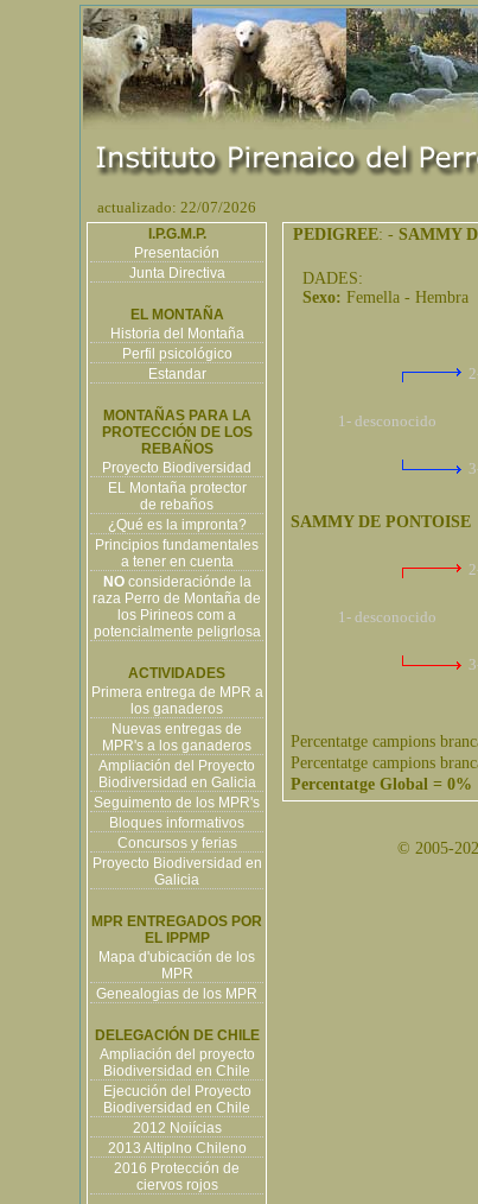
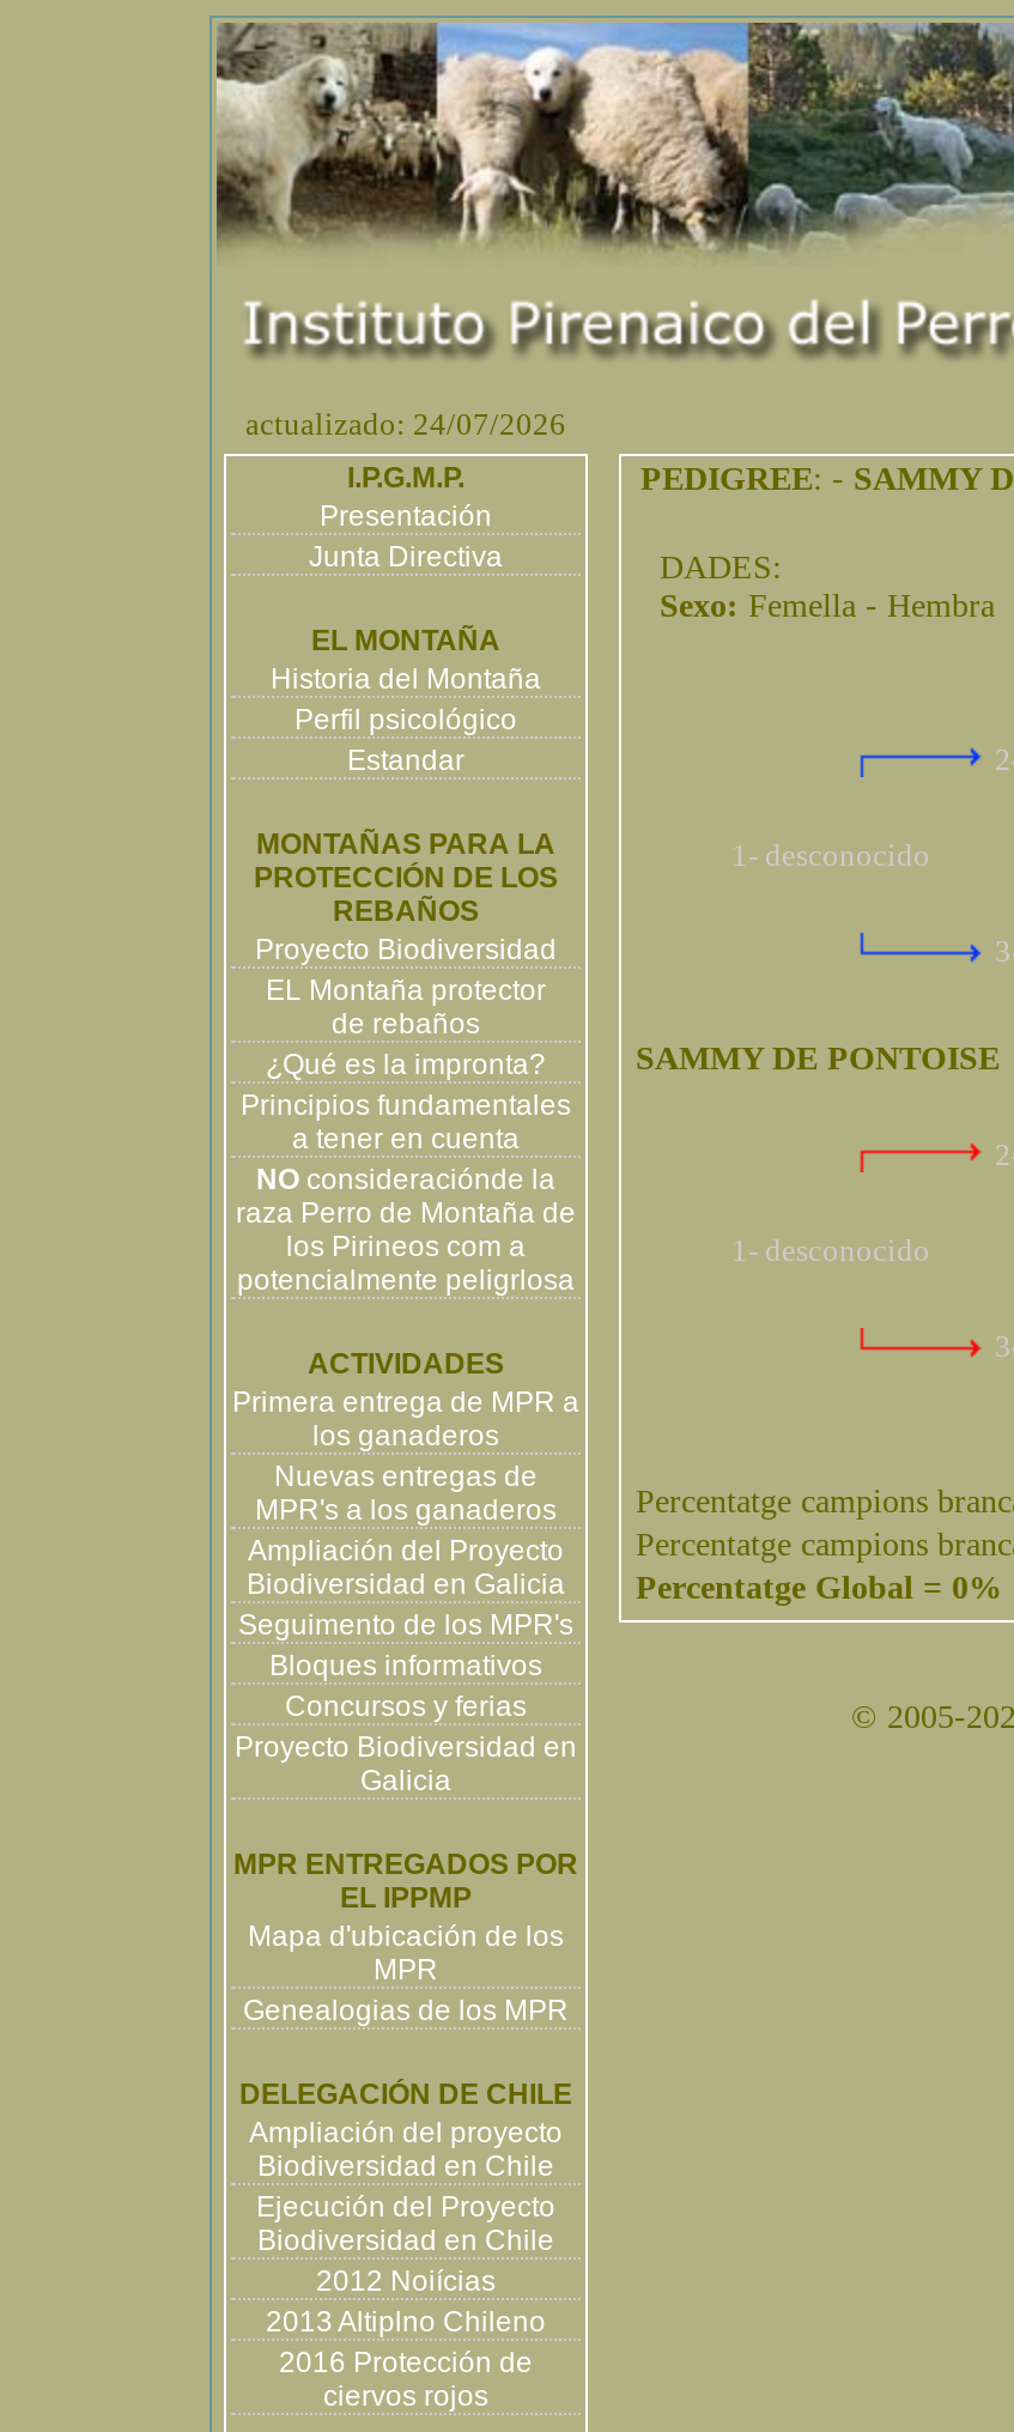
[87,198,256,216] actualizado: 22/07/2026 -> [224,406,566,442] actualizado: 24/07/2026

